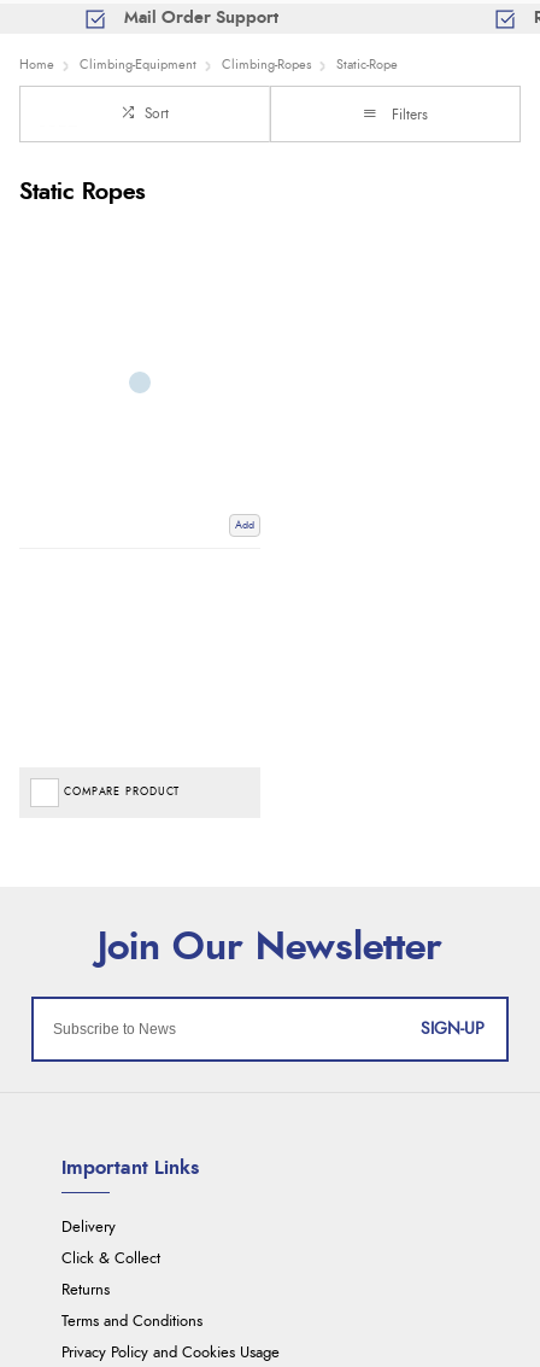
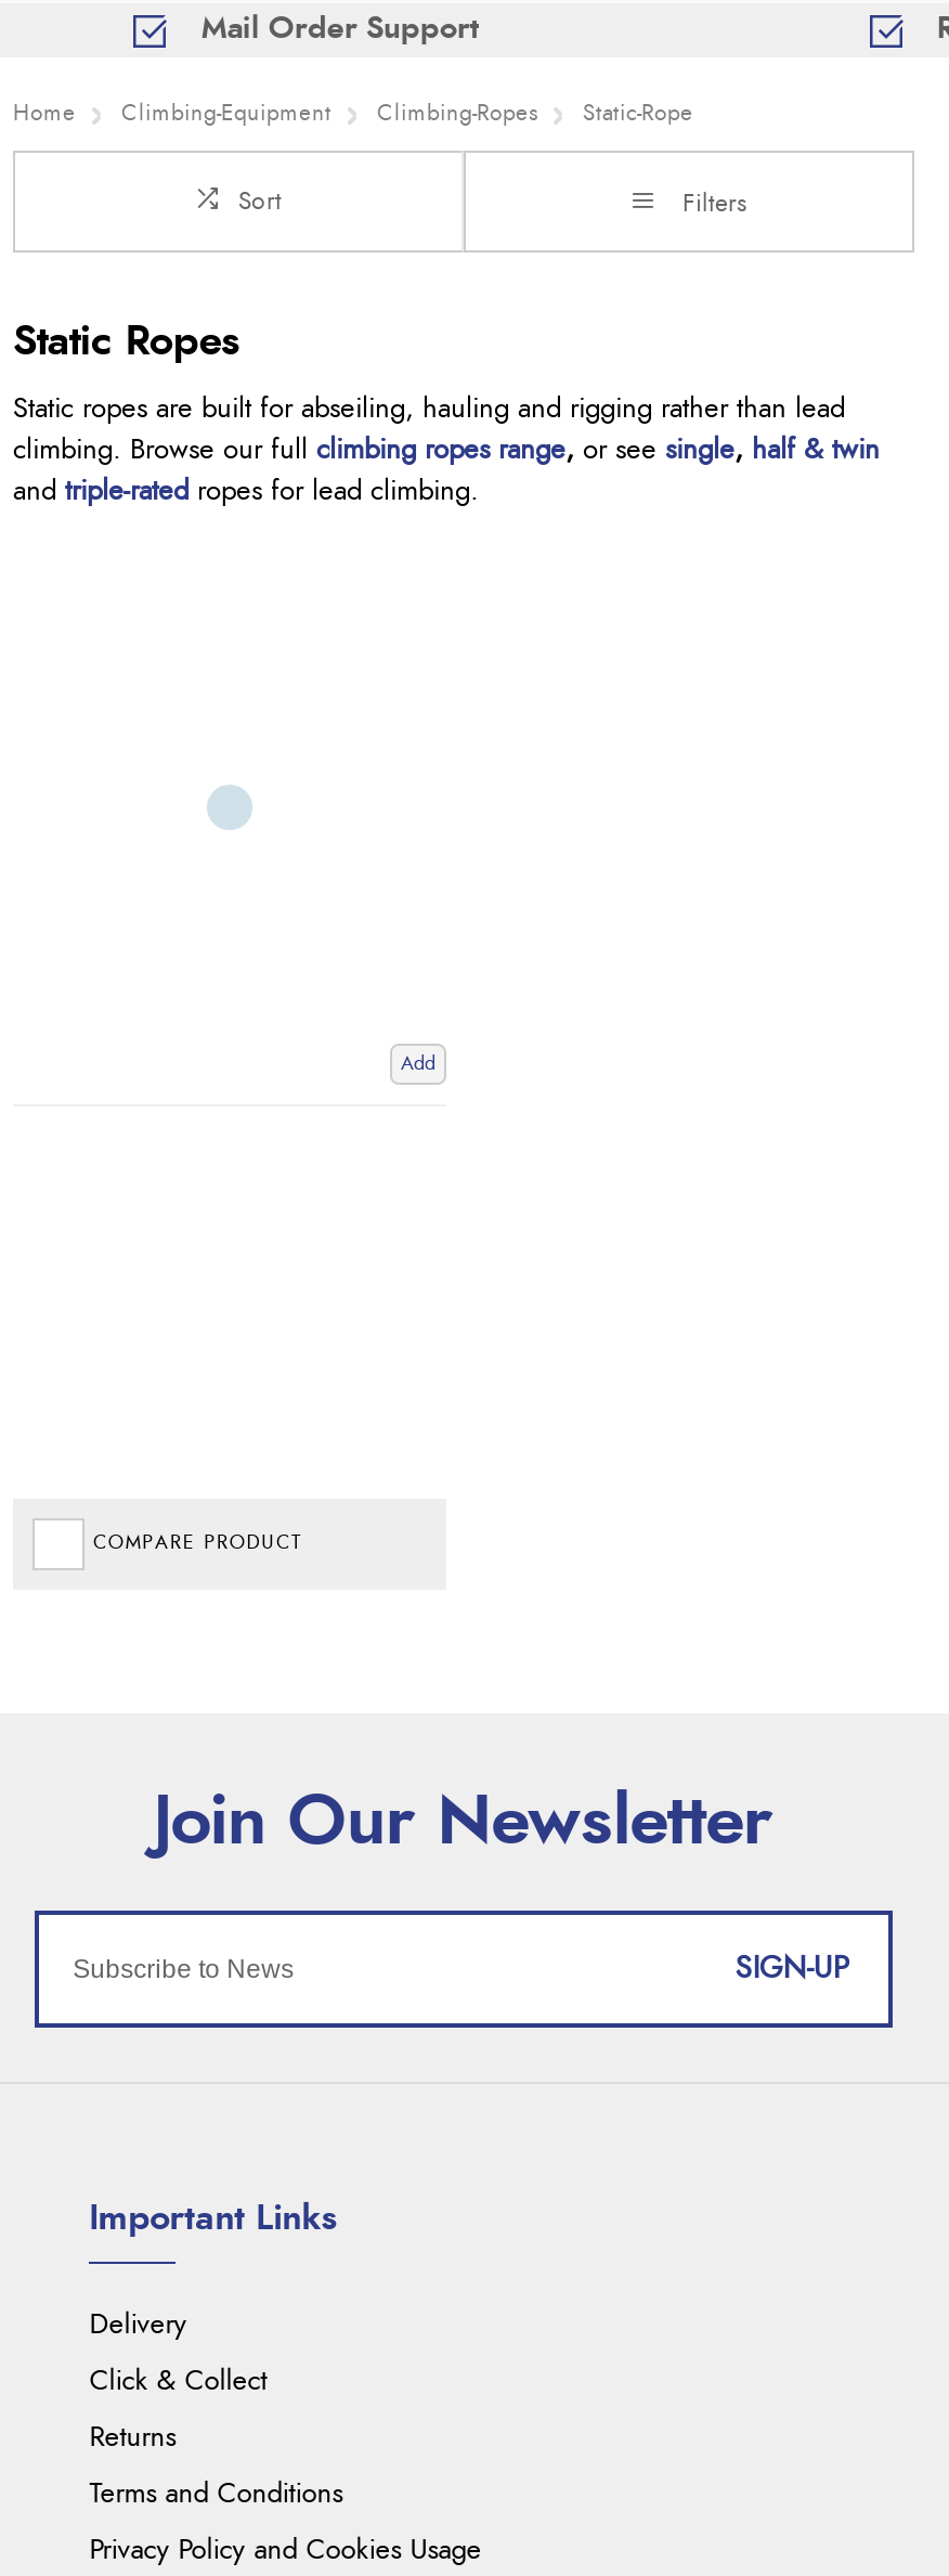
none -> [13,396,880,507] Static ropes are built for abseiling, hauling and rigging rather than lead | climbing. Browse our full climbing ropes range, or see single, half & twin | and triple-rated ropes for lead climbing.

